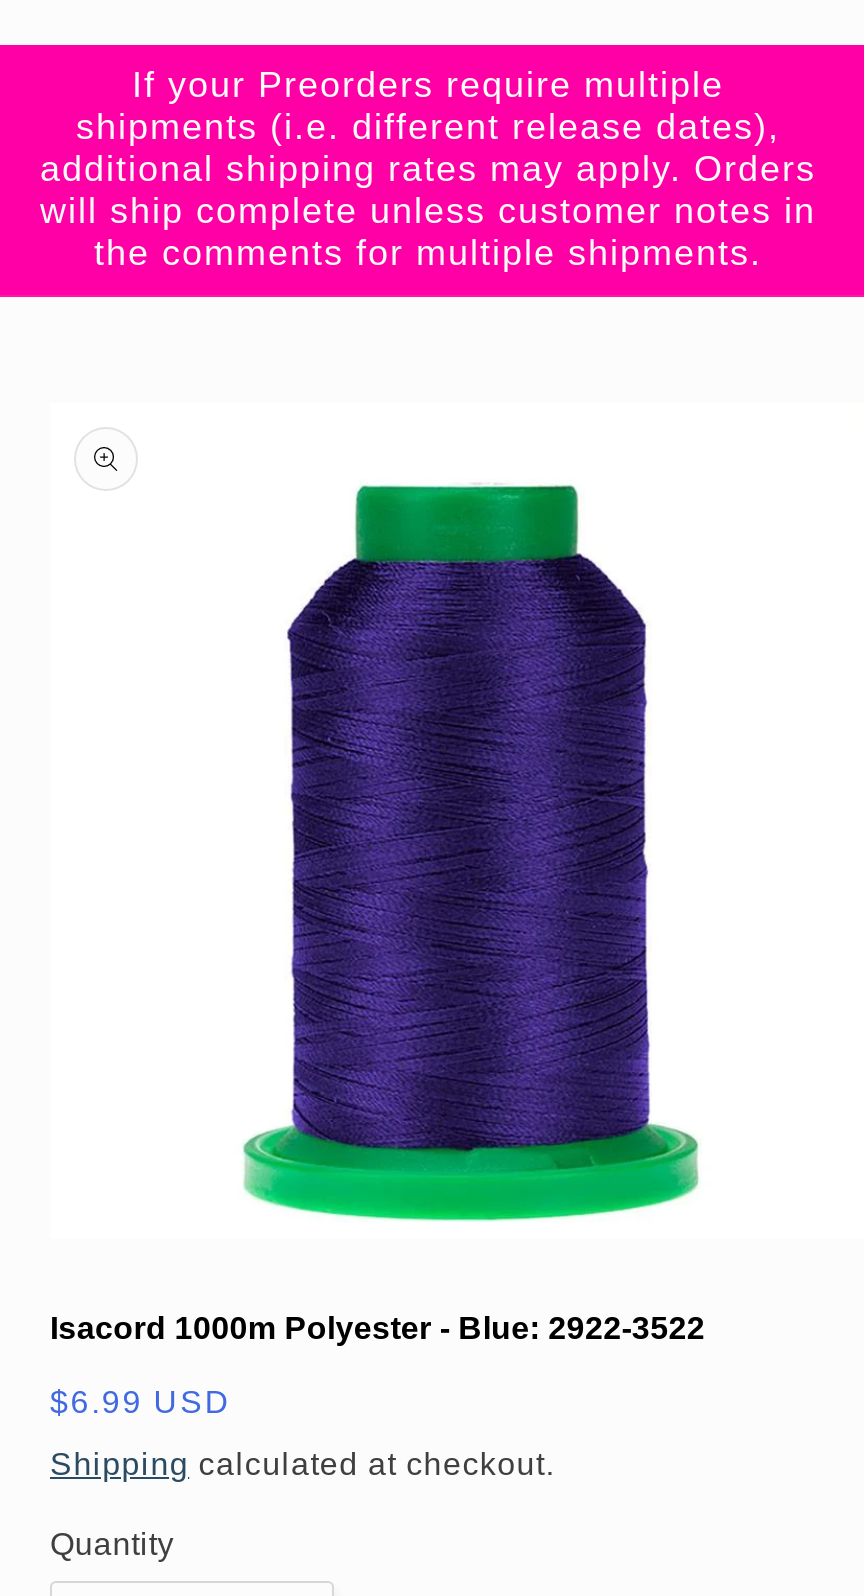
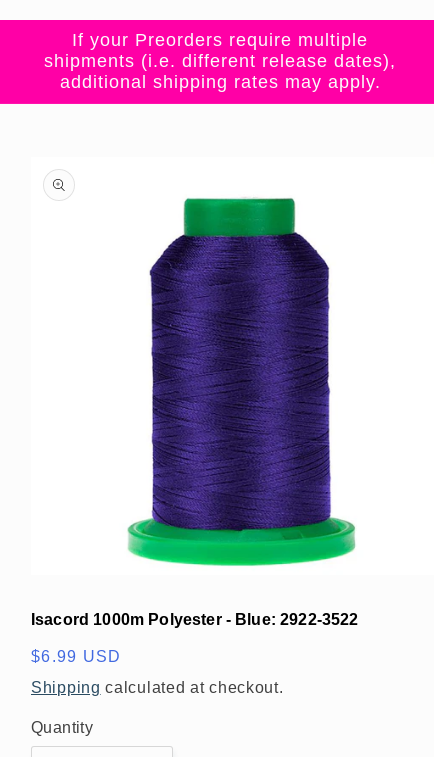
[40,149,816,273] additional shipping rates may apply. Orders | will ship complete unless customer notes in | the comments for multiple shipments. -> [59,72,380,92] additional shipping rates may apply.

